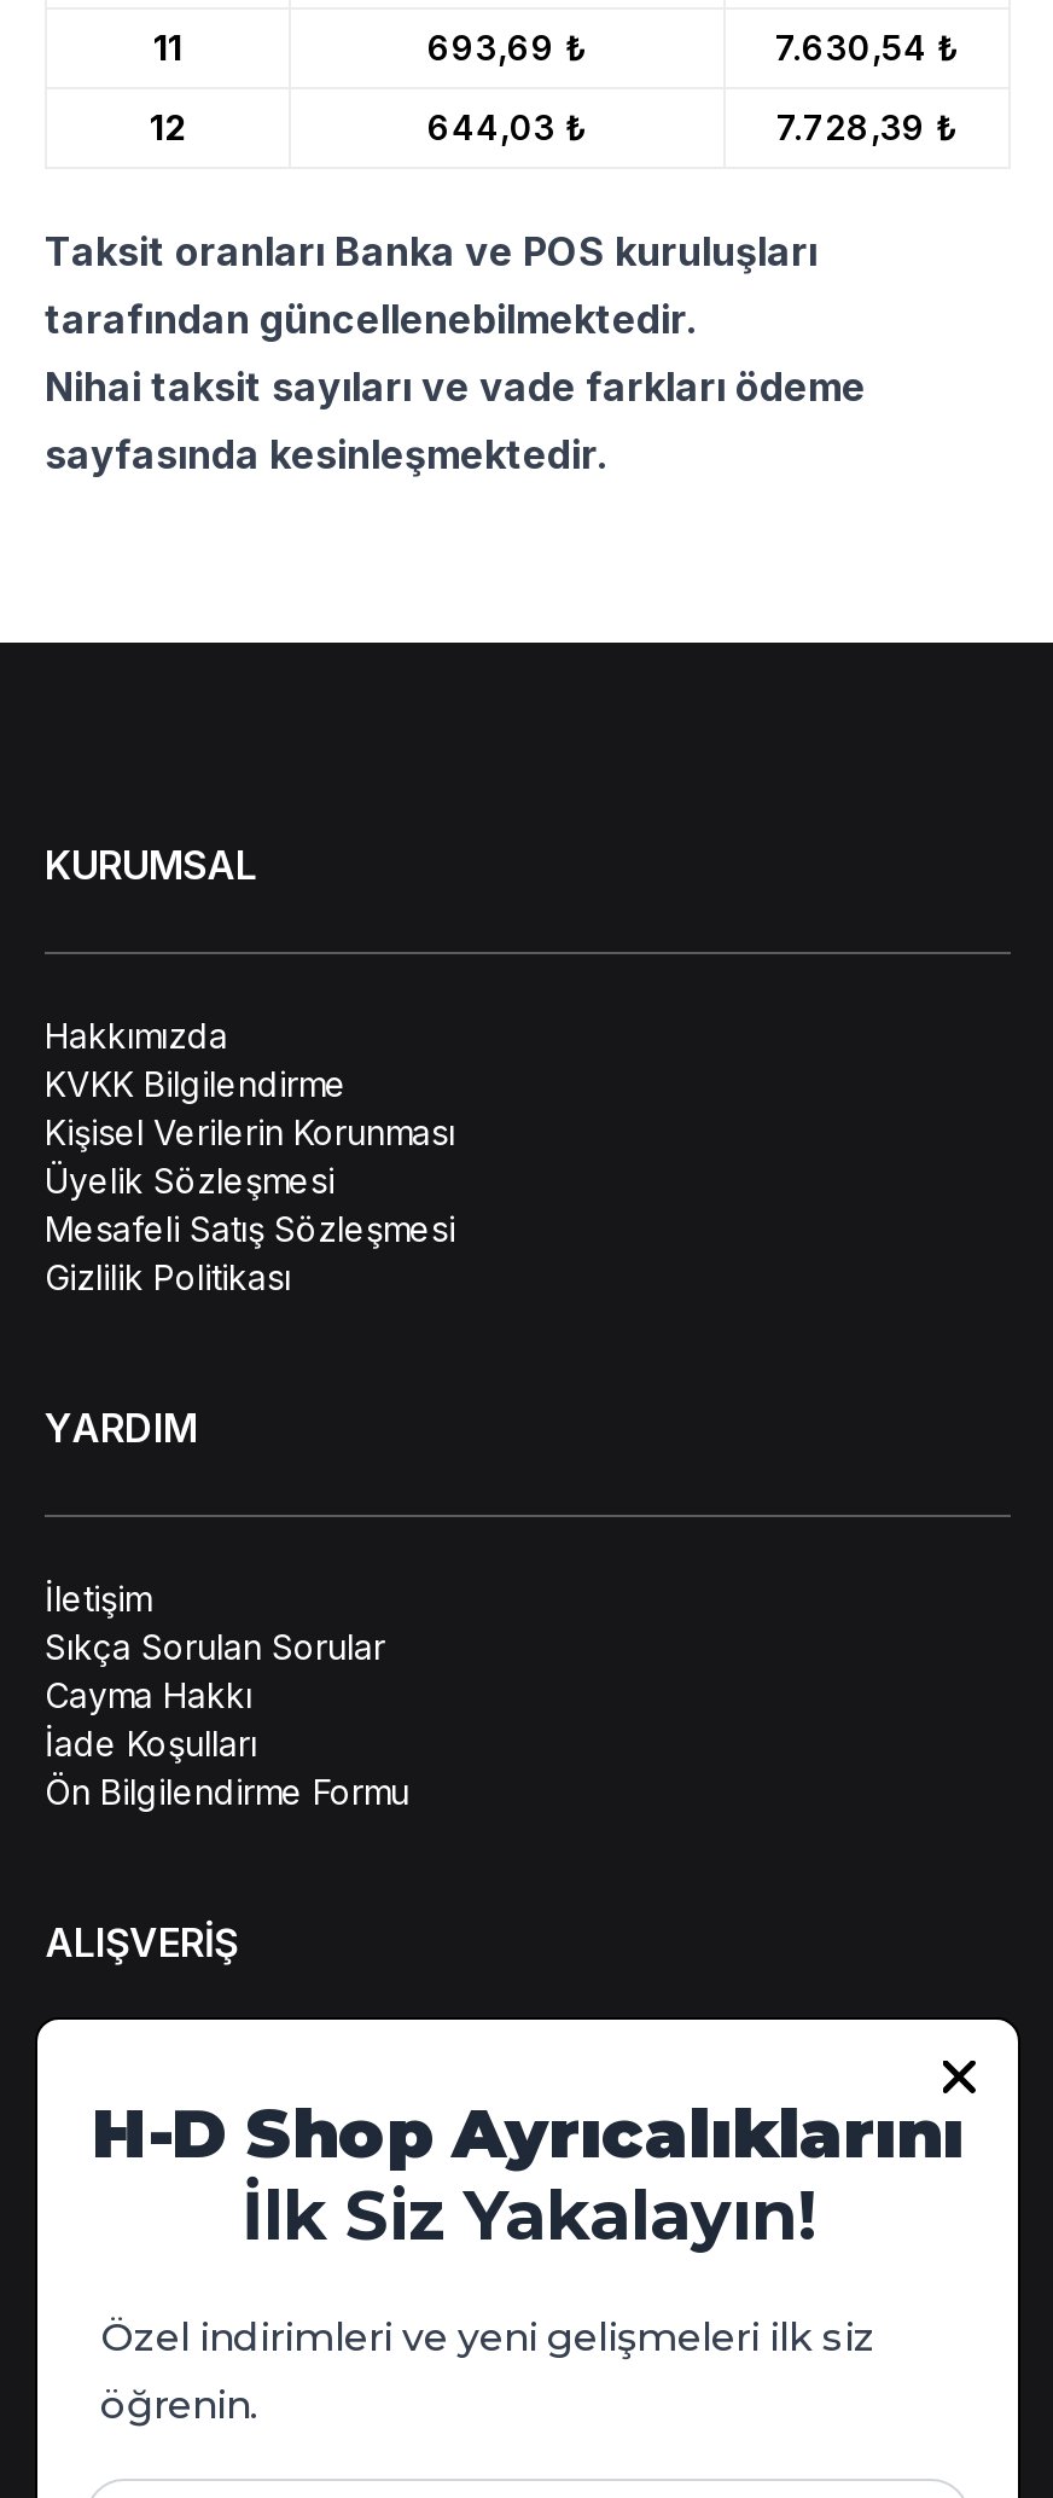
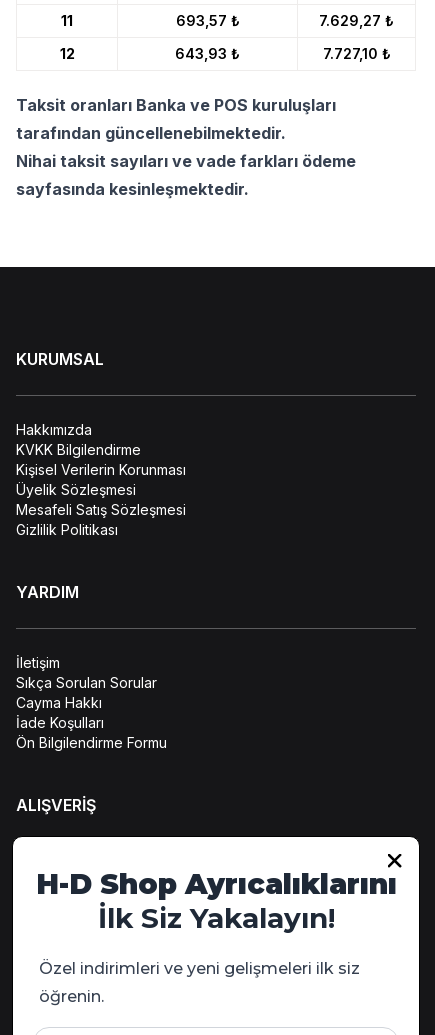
[427,27,587,68] 693,69 ₺ -> [175,12,239,29] 693,57 ₺
[775,27,959,68] 7.630,54 ₺ -> [319,12,394,29] 7.629,27 ₺
[427,106,587,147] 644,03 ₺ -> [175,45,240,62] 643,93 ₺
[776,106,958,147] 7.728,39 ₺ -> [322,45,390,62] 7.727,10 ₺

